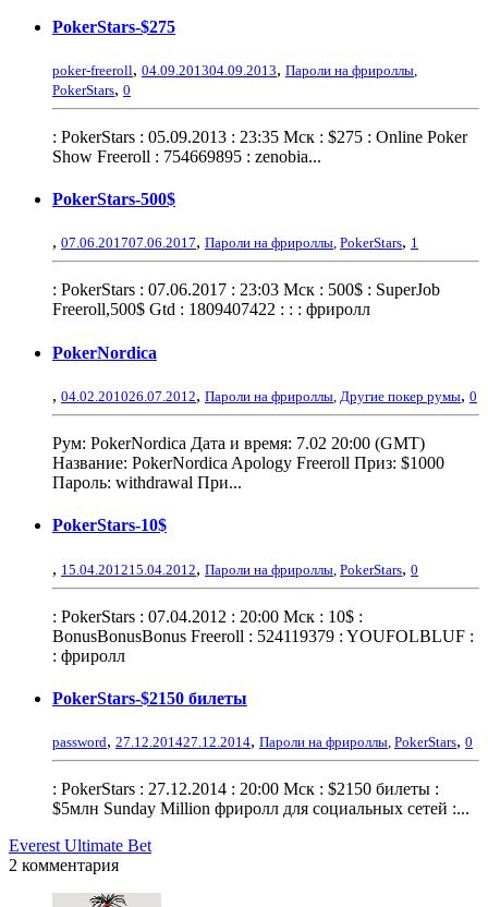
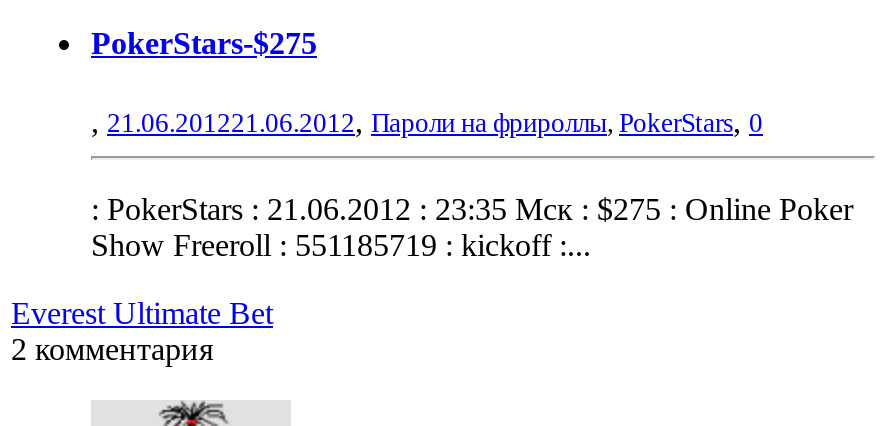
[52,60,477,818] poker-freeroll, 04.09.201304.09.2013, Пароли на фрироллы, | PokerStars, 0 | : PokerStars : 05.09.2013 : 23:35 Мск : $275 : Online Poker | Show Freeroll : 754669895 : zenobia... | PokerStars-500$ | , 07.06.201707.06.2017, Пароли на фрироллы, PokerStars, 1 | : PokerStars : 07.06.2017 : 23:03 Мск : 500$ : SuperJob | Freeroll,500$ Gtd : 1809407422 : : : фриролл | PokerNordica | , 04.02.201026.07.2012, Пароли на фрироллы, Другие покер румы, 0 | Рум: PokerNordica Дата и время: 7.02 20:00 (GMT) | Название: PokerNordica Apology Freeroll Приз: $1000 | Пароль: withdrawal При... | PokerStars-10$ | , 15.04.2012 15.04.2012, Пароли на фрироллы, PokerStars, 0 | : PokerStars : 07.04.2012 : 20:00 Мск : 10$ : | BonusBonusBonus Freeroll : 524119379 : YOUFOLBLUF : | : фриролл | PokerStars-$2150 билеты | password, 27.12.201427.12.2014, Пароли на фрироллы, PokerStars, 0 | : PokerStars : 27.12.2014 : 20:00 Мск : $2150 билеты : | $5млн Sunday Million фриролл для социальных сетей :... -> [91,104,853,262] , 21.06.201221.06.2012, Пароли на фрироллы, PokerStars, 0 | : PokerStars : 21.06.2012 : 23:35 Мск : $275 : Online Poker | Show Freeroll : 551185719 : kickoff :...

